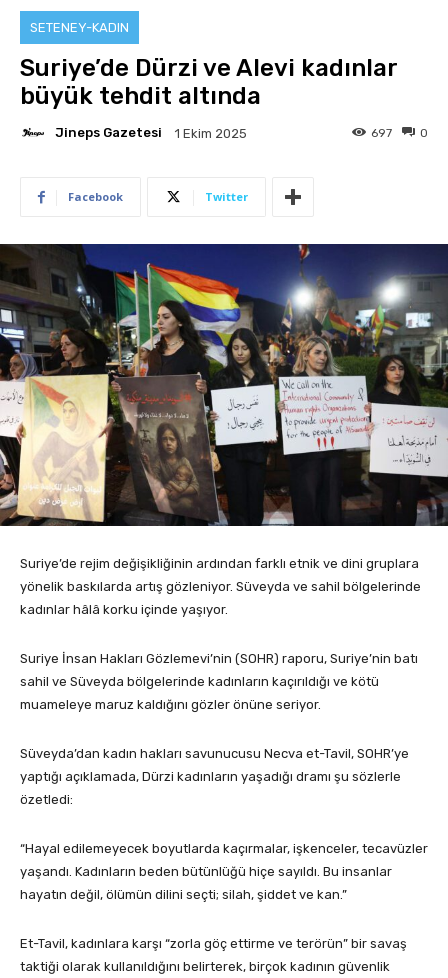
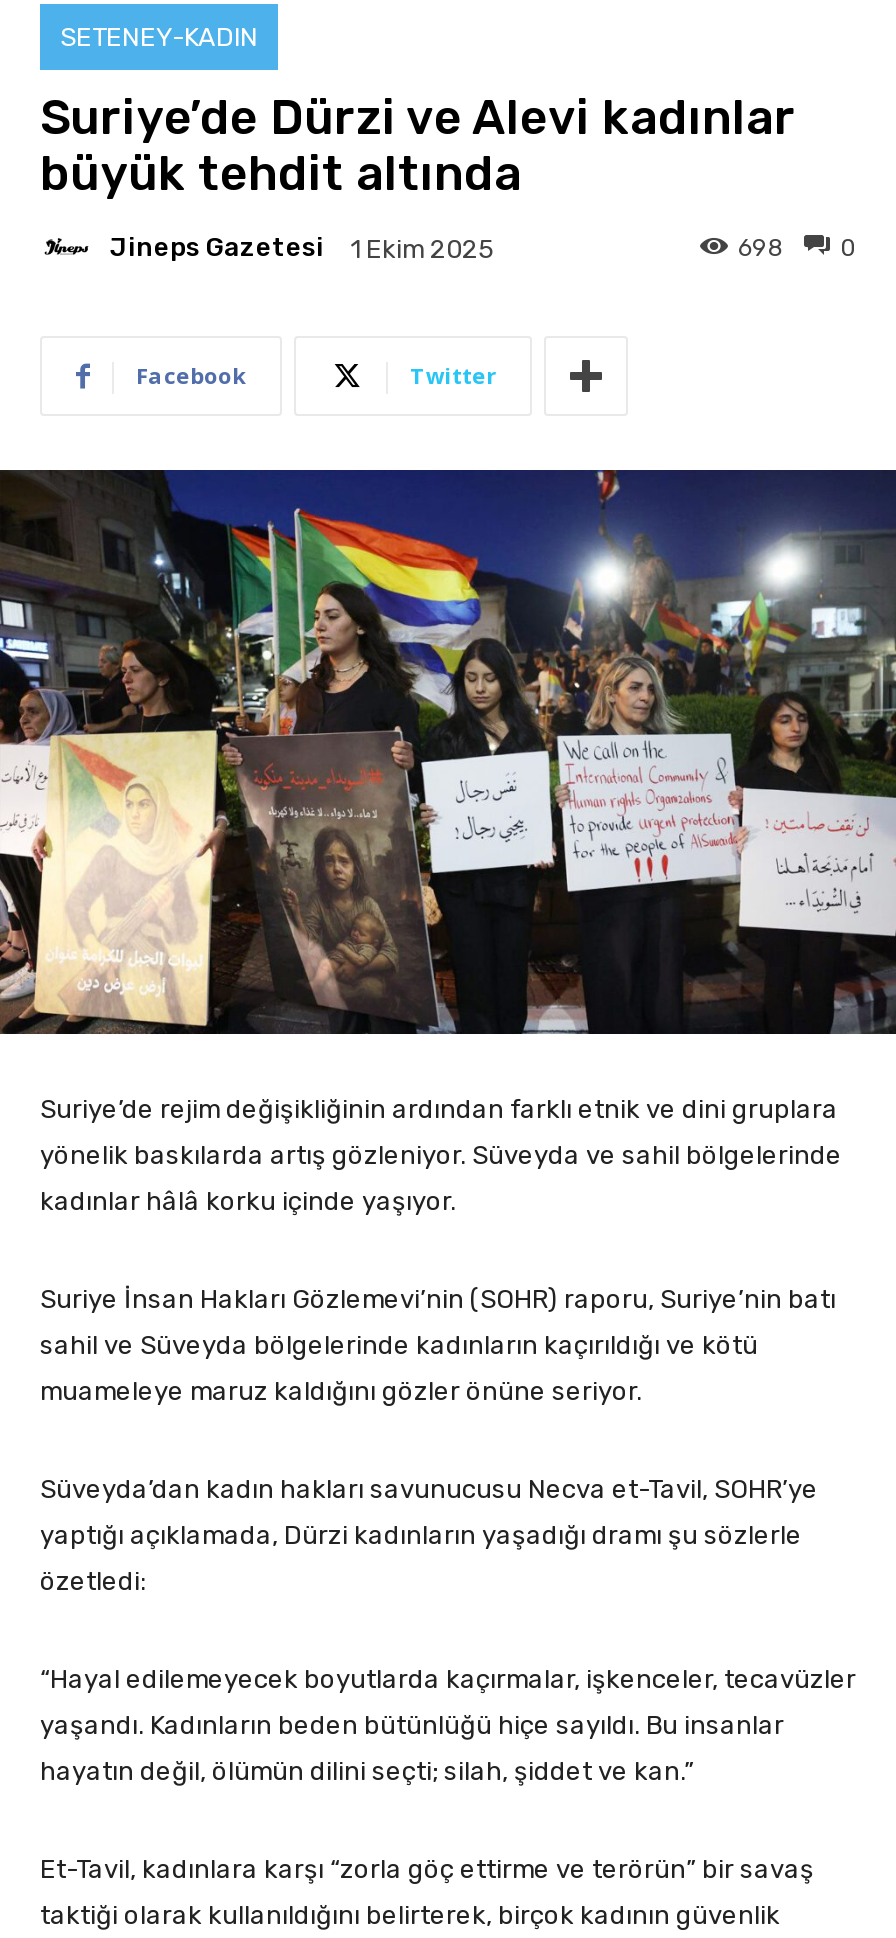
[371,126,428,140] 697 0 -> [738,234,856,262] 698 0

